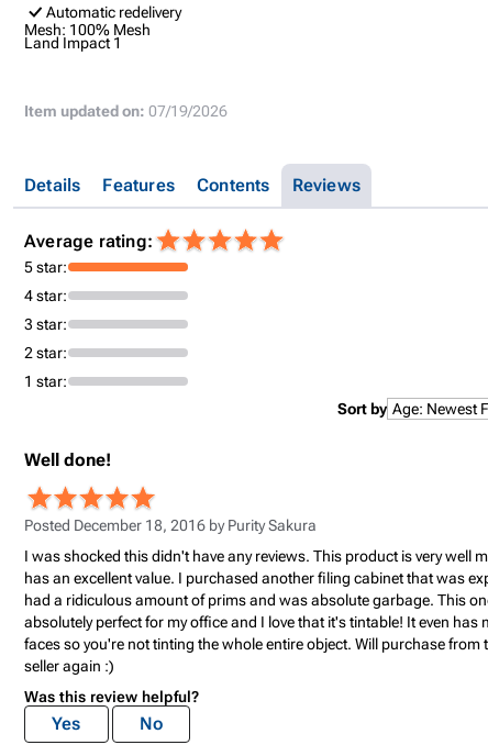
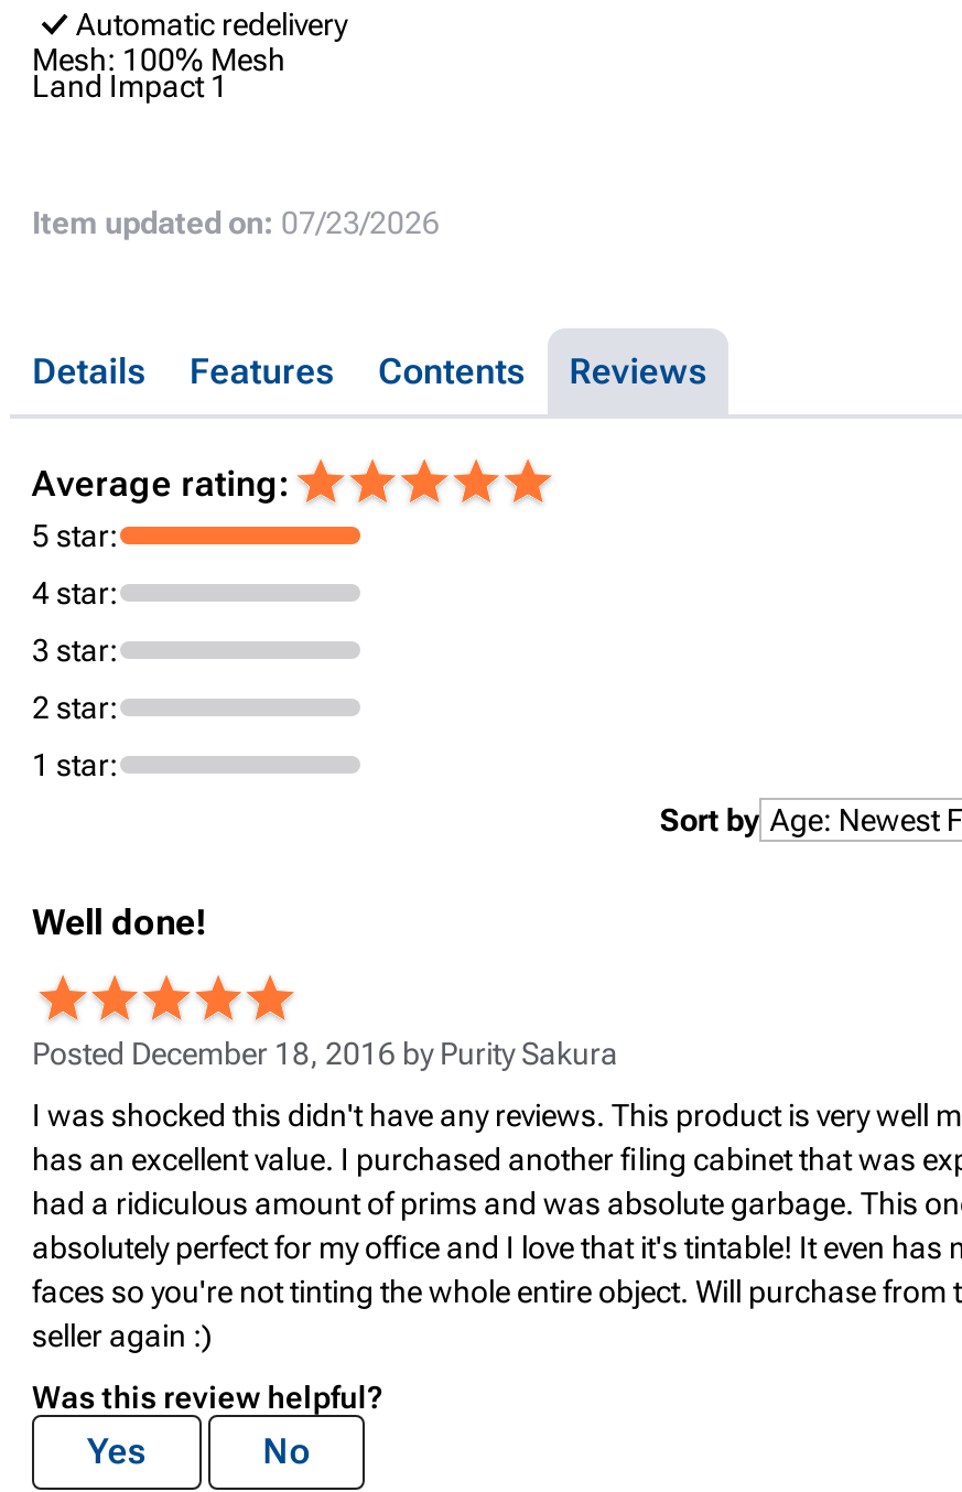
[24,102,228,119] Item updated on: 07/19/2026 -> [32,204,440,240] Item updated on: 07/23/2026

